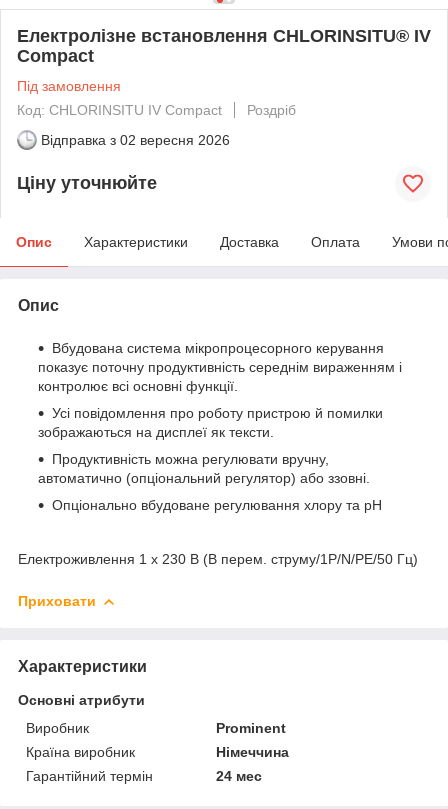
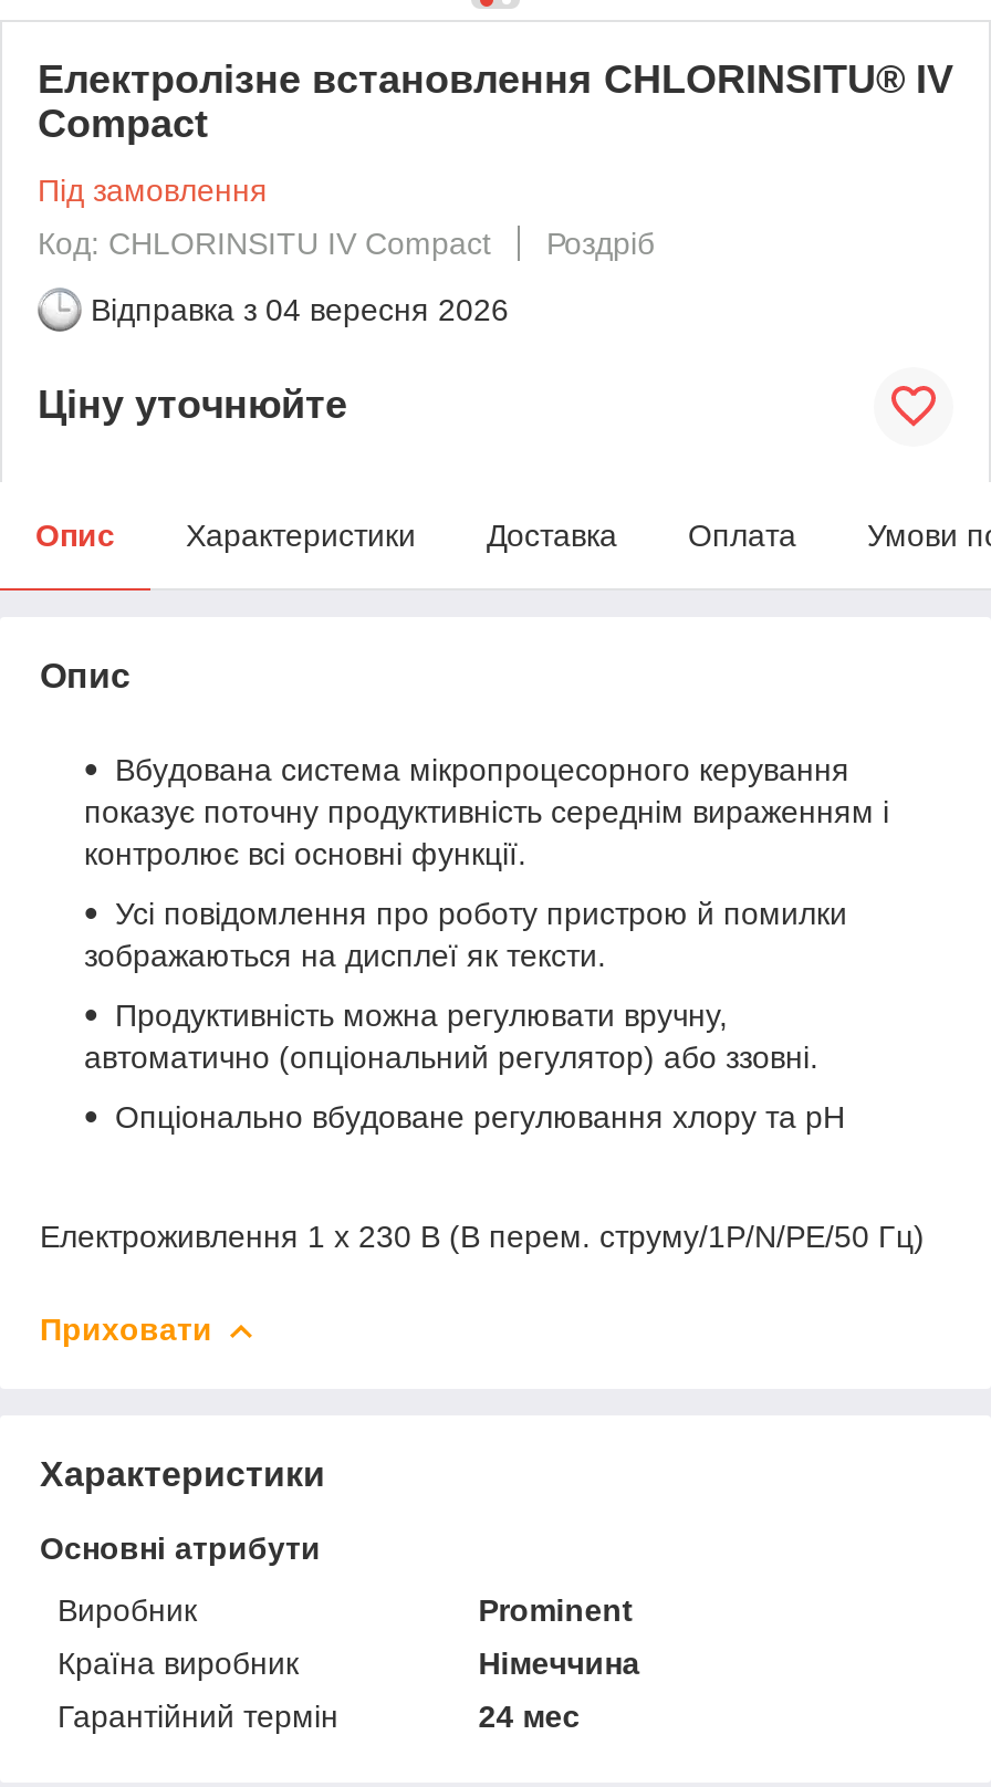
[41,132,230,148] Відправка з 02 вересня 2026 -> [91,291,509,327] Відправка з 04 вересня 2026

